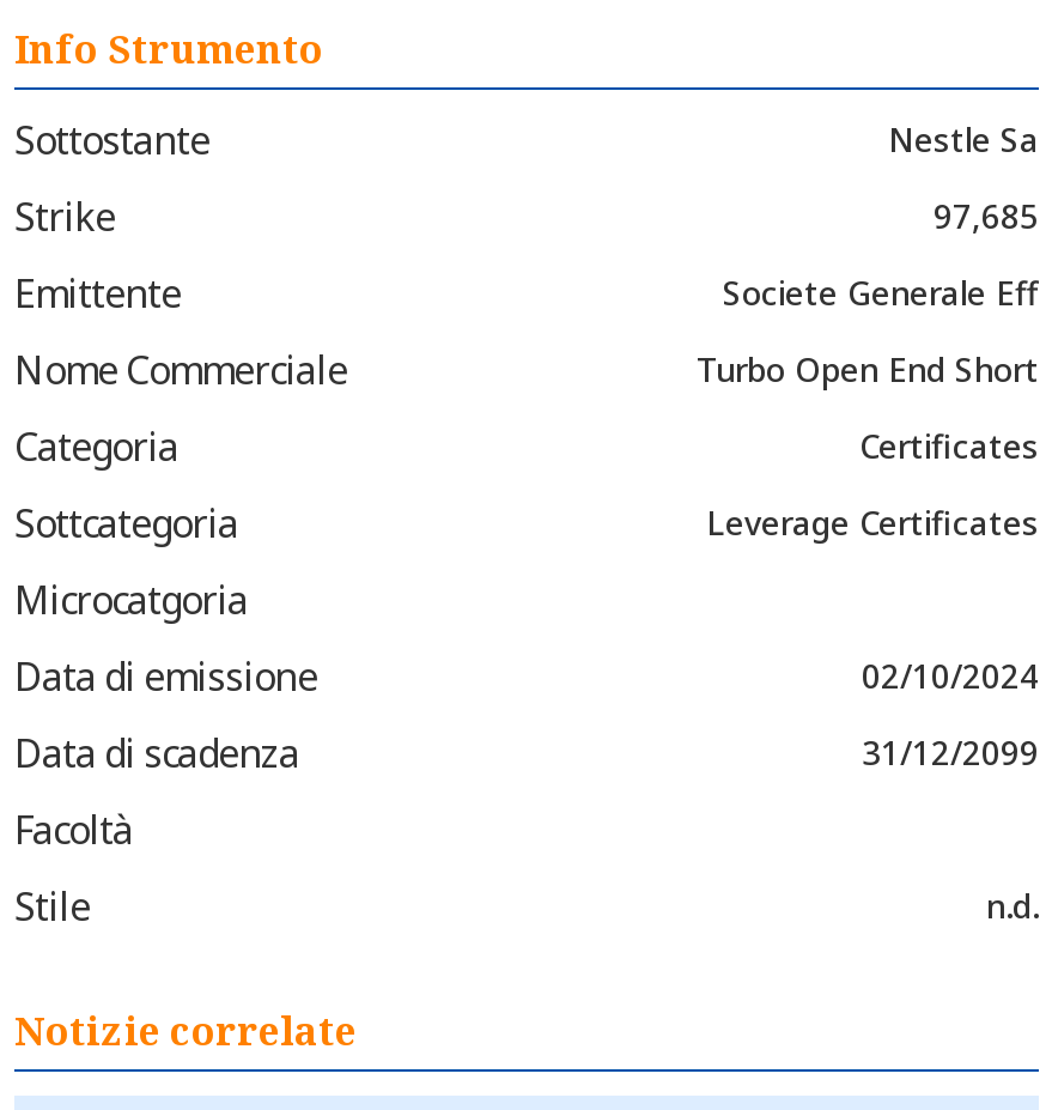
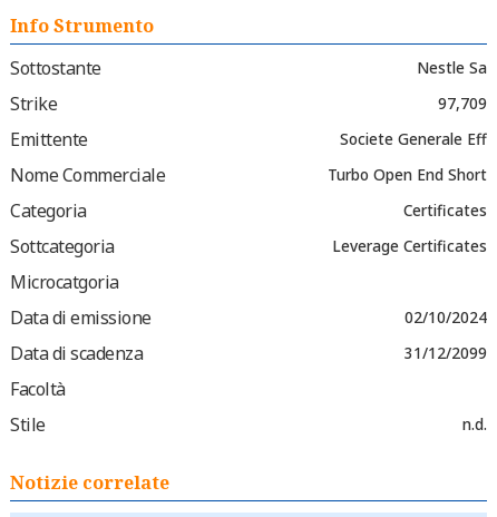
[934,193,1039,238] 97,685 -> [438,92,487,114] 97,709

